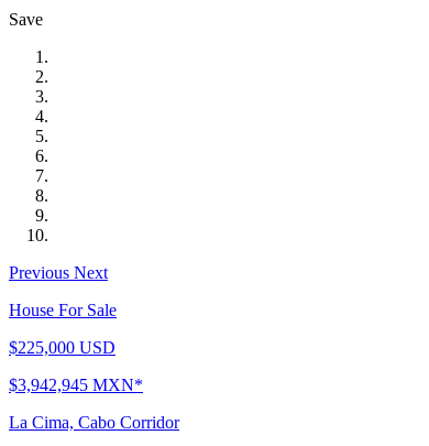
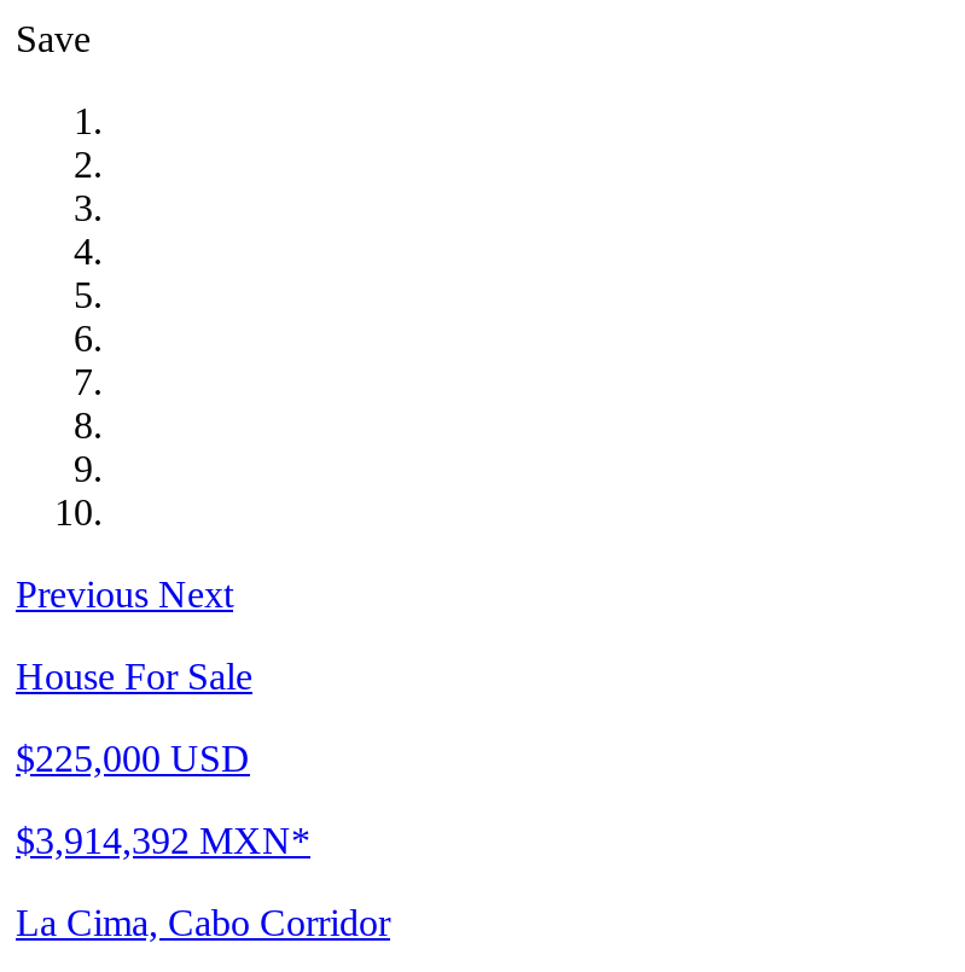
[9,375,143,394] $3,942,945 MXN* -> [16,819,310,860] $3,914,392 MXN*

